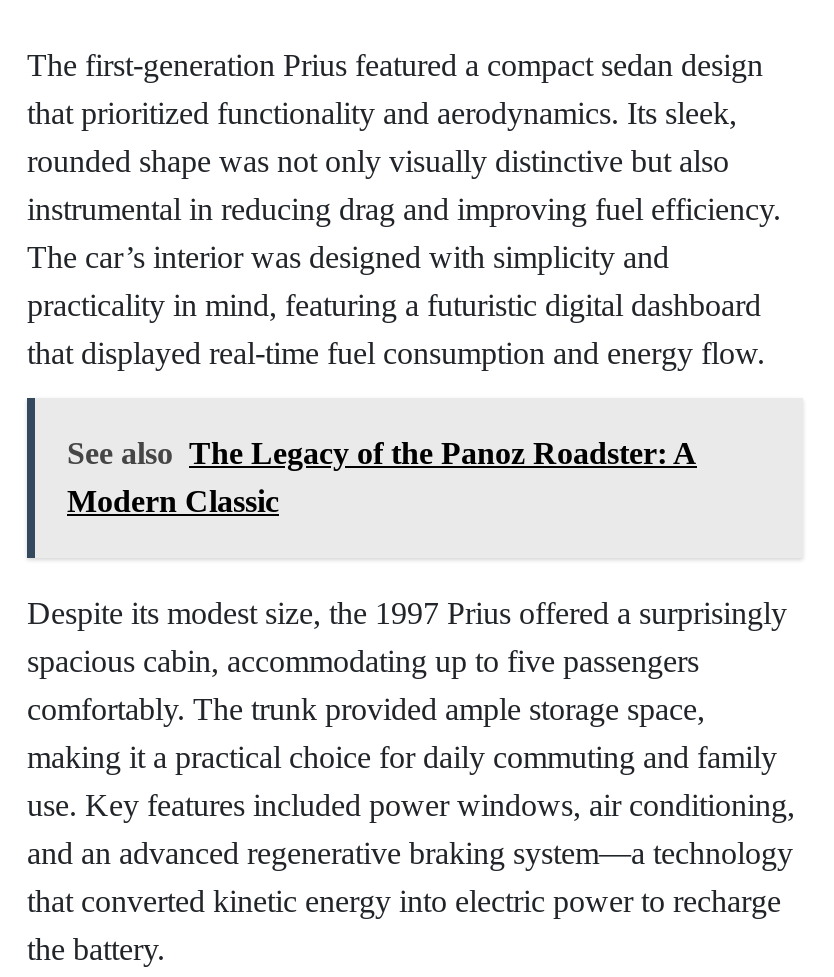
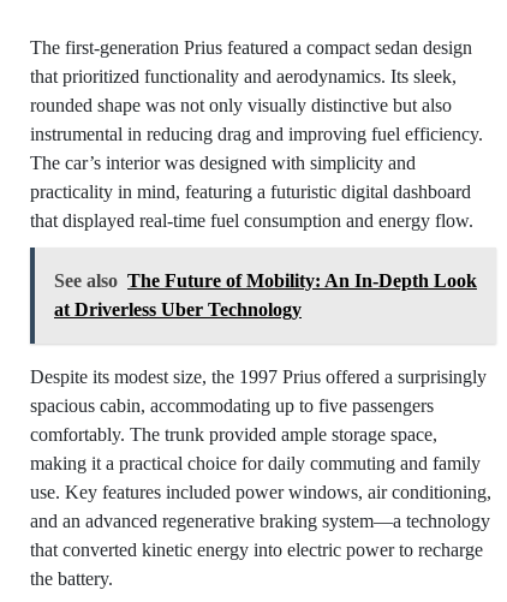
[67,436,697,518] See also The Legacy of the Panoz Roadster: A | Modern Classic -> [54,270,477,319] See also The Future of Mobility: An In-Depth Look | at Driverless Uber Technology

